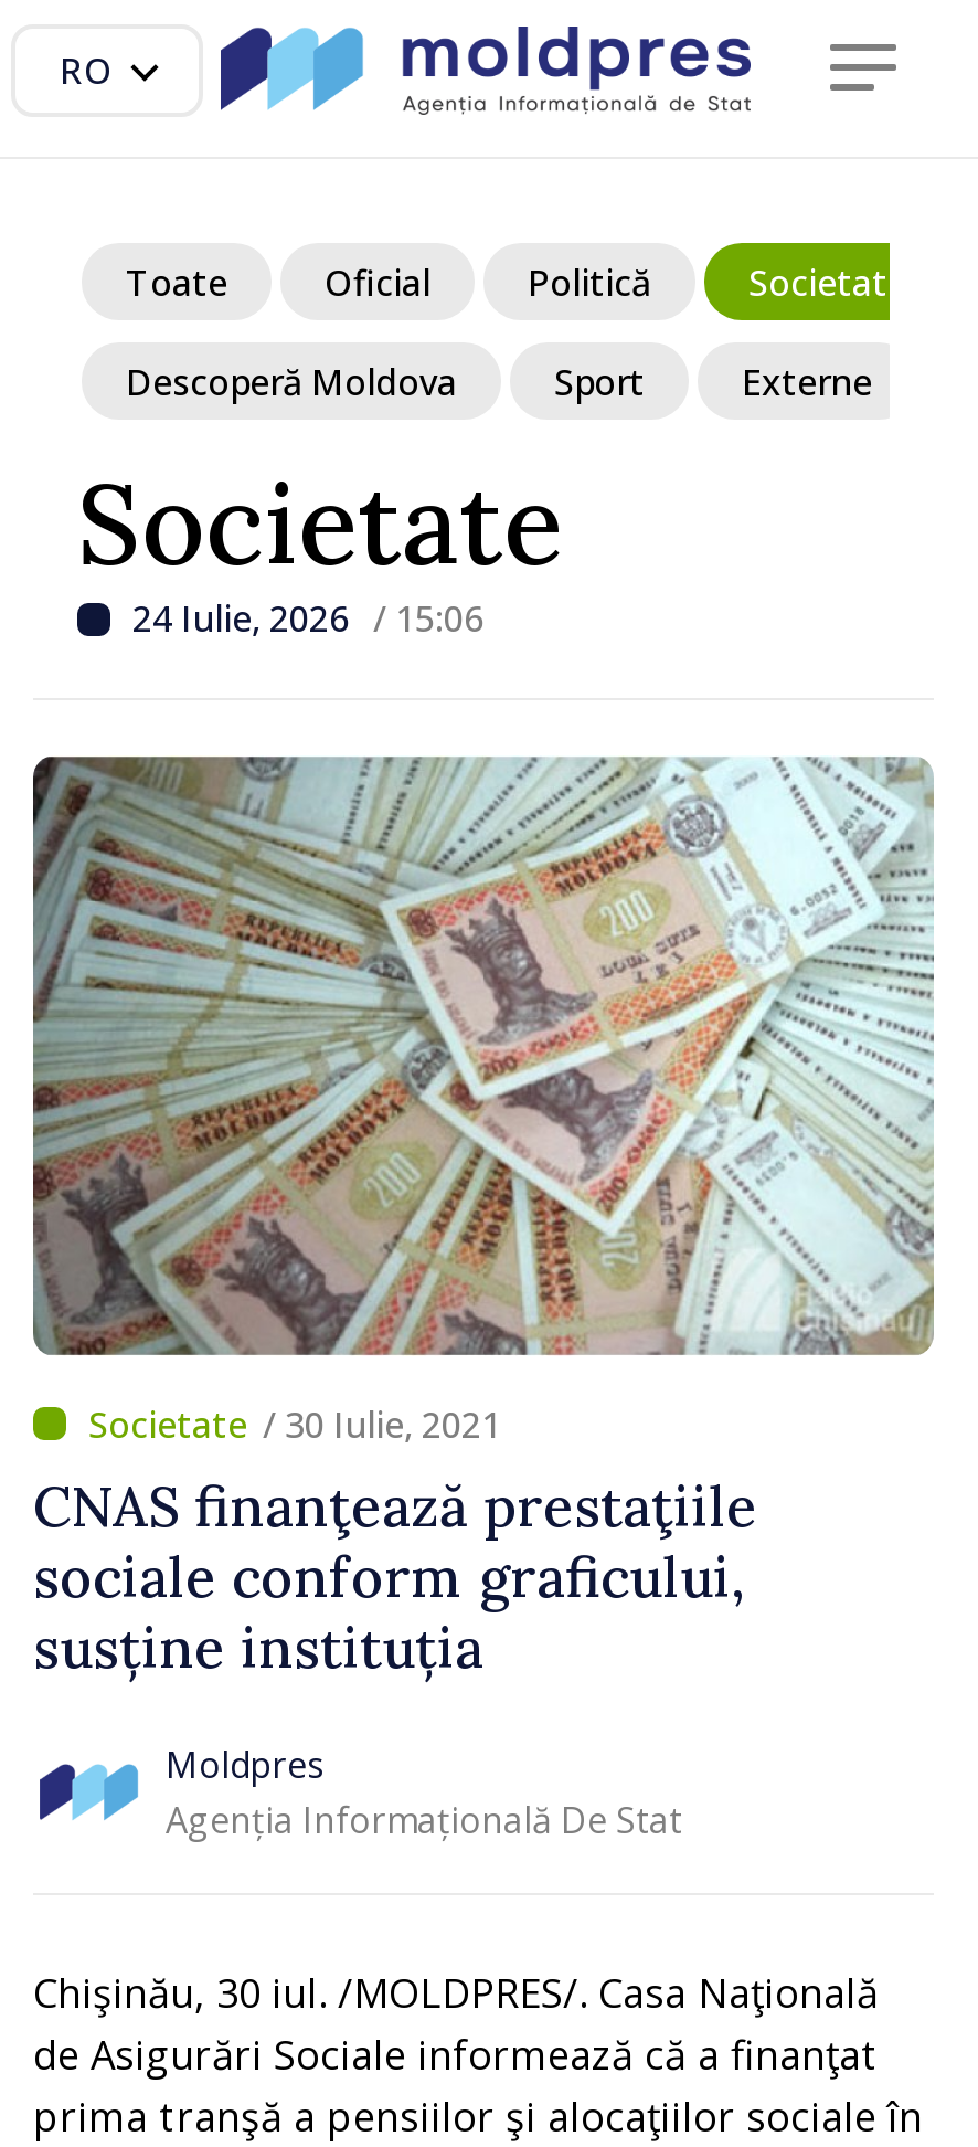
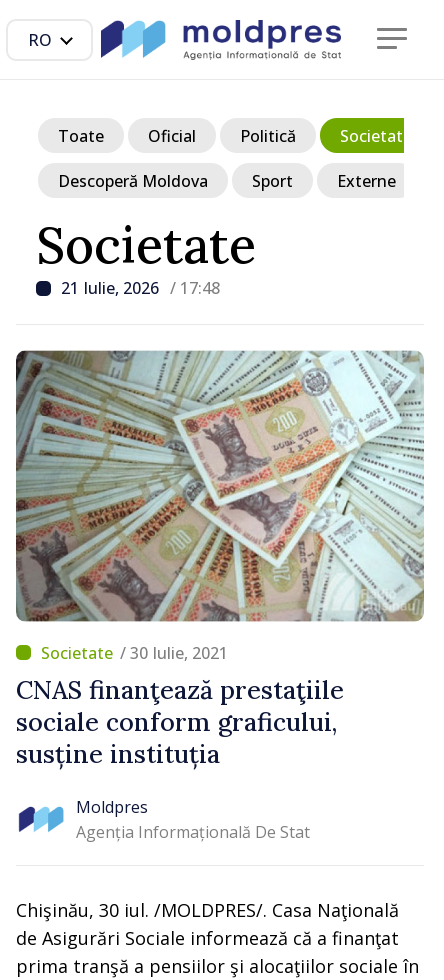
[132,594,483,643] 24 Iulie, 2026 / 15:06 -> [61,277,220,299] 21 Iulie, 2026 / 17:48

